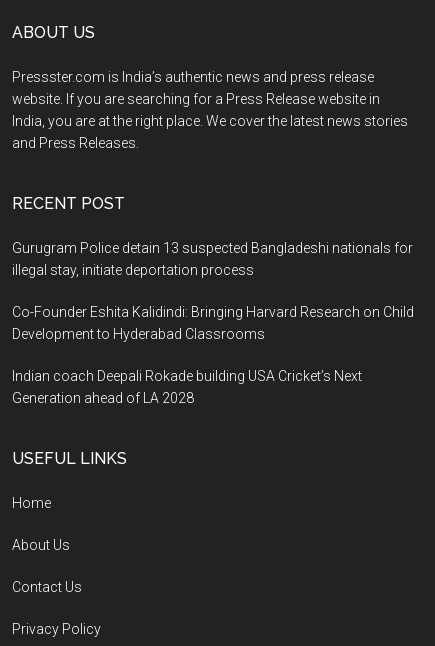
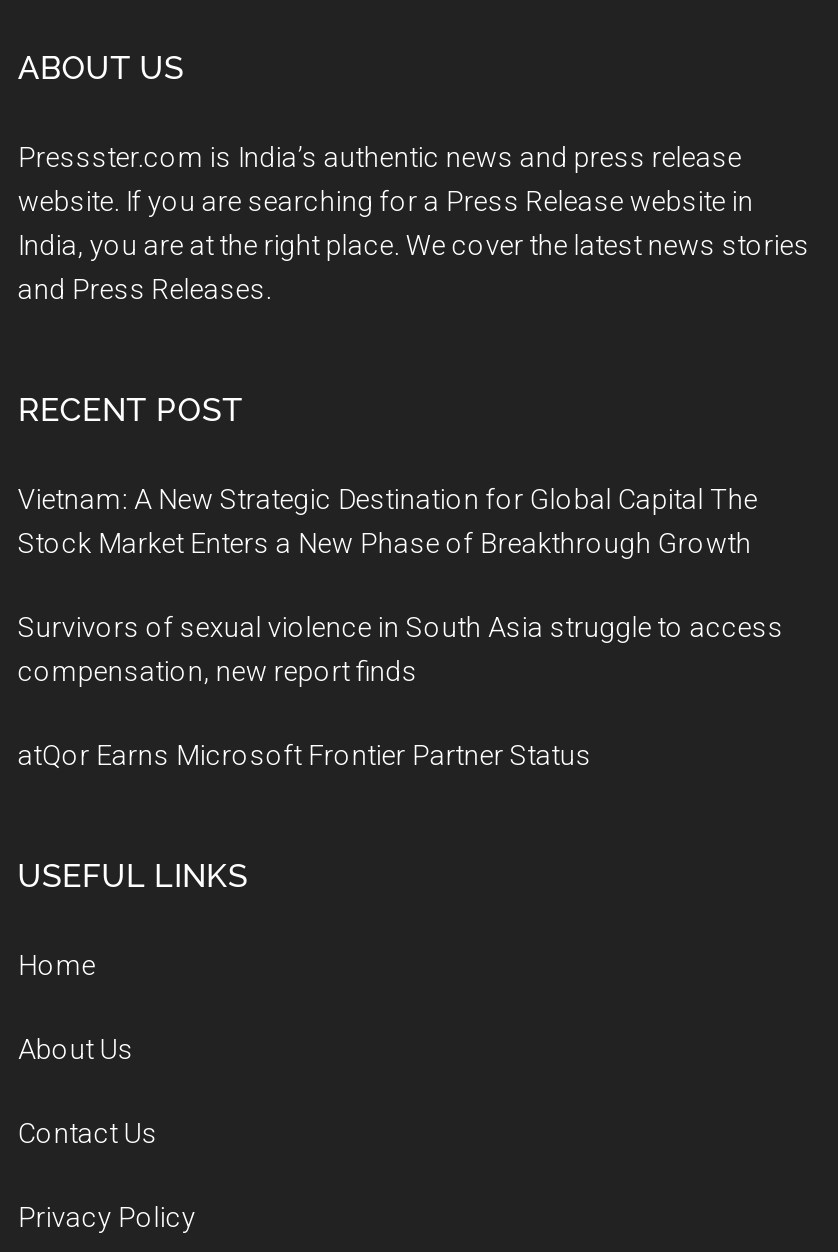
[12,240,413,278] Gurugram Police detain 13 suspected Bangladeshi nationals for | illegal stay, initiate deportation process -> [18,483,758,559] Vietnam: A New Strategic Destination for Global Capital The | Stock Market Enters a New Phase of Breakthrough Growth
[12,304,414,342] Co-Founder Eshita Kalidindi: Bringing Harvard Research on Child | Development to Hyderabad Classrooms -> [18,611,784,687] Survivors of sexual violence in South Asia struggle to access | compensation, new report finds
[12,368,362,406] Indian coach Deepali Rokade building USA Cricket’s Next | Generation ahead of LA 2028 -> [18,739,592,771] atQor Earns Microsoft Frontier Partner Status

